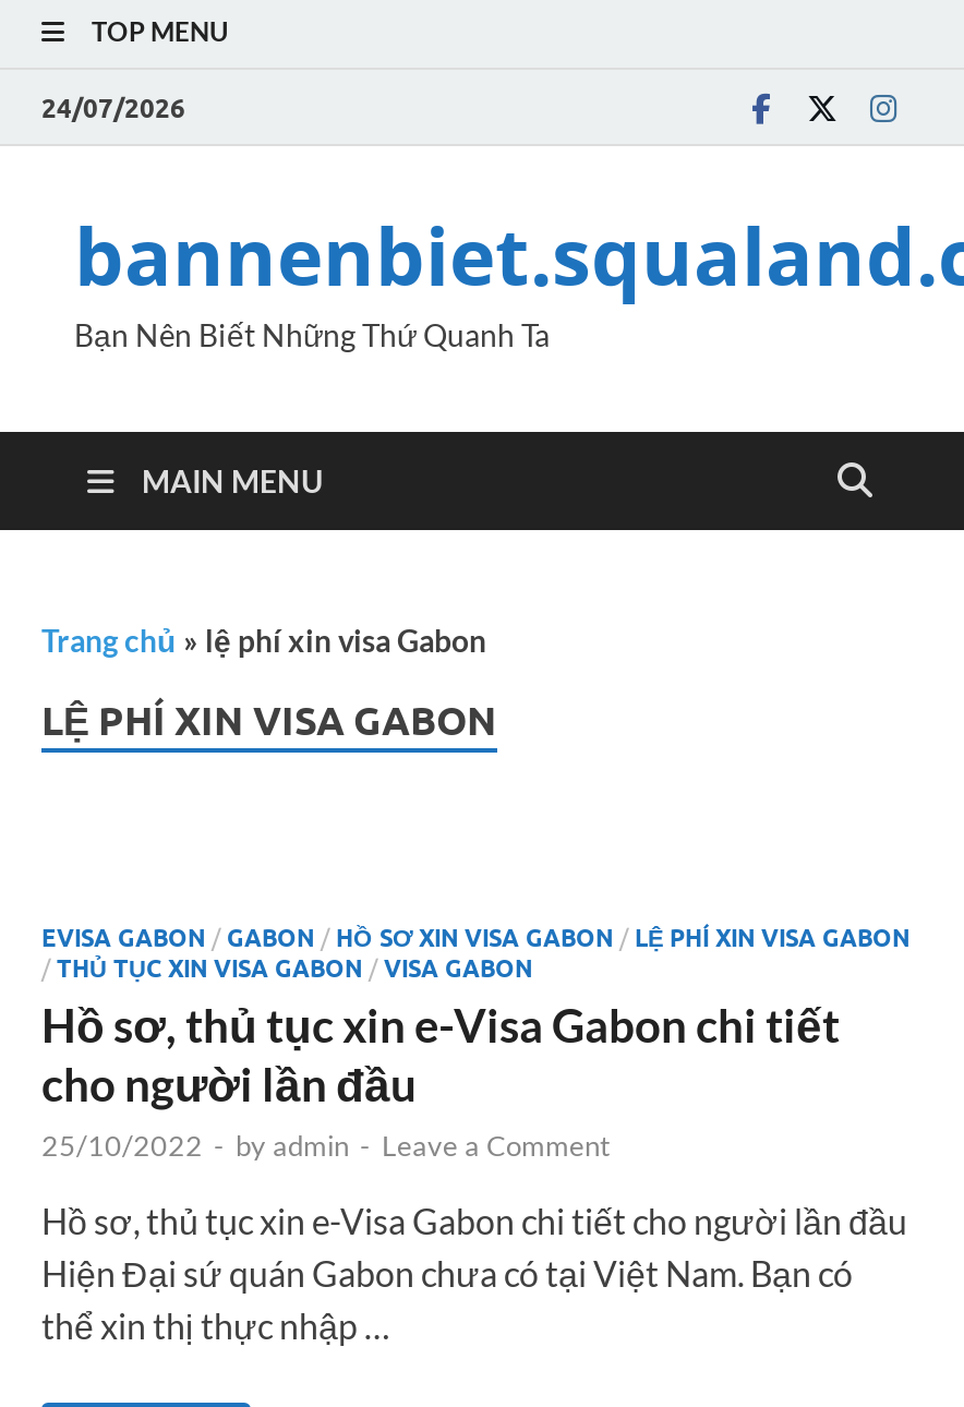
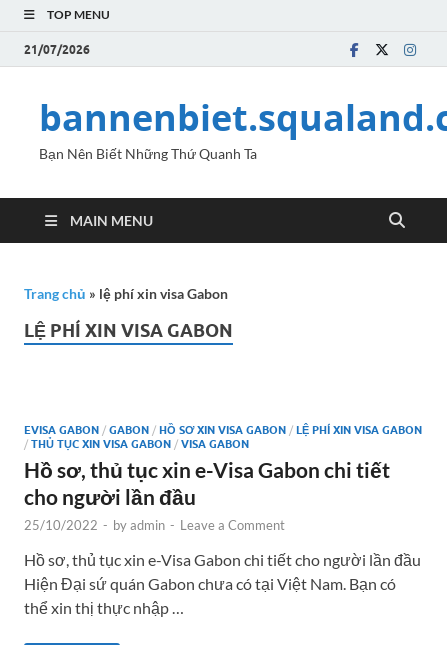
[41,91,185,123] 24/07/2026 -> [24,41,90,56] 21/07/2026

